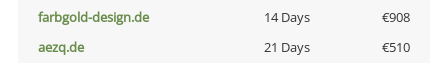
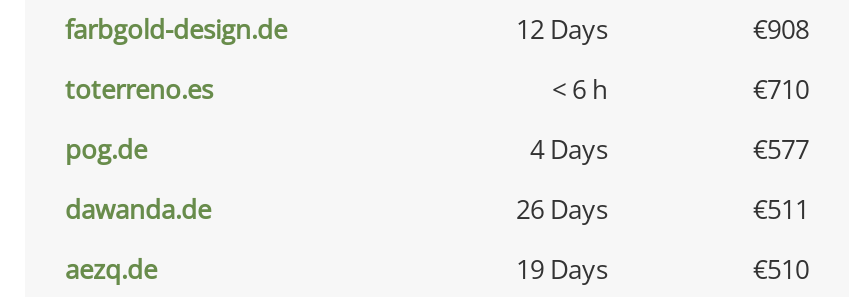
[263,8,309,26] 14 Days -> [516,11,608,47] 12 Days
none -> [65,71,809,227] toterreno.es | < 6 h | €710 | pog.de | 4 Days | €577 | dawanda.de | 26 Days | €511
[263,38,309,56] 21 Days -> [516,251,608,287] 19 Days

